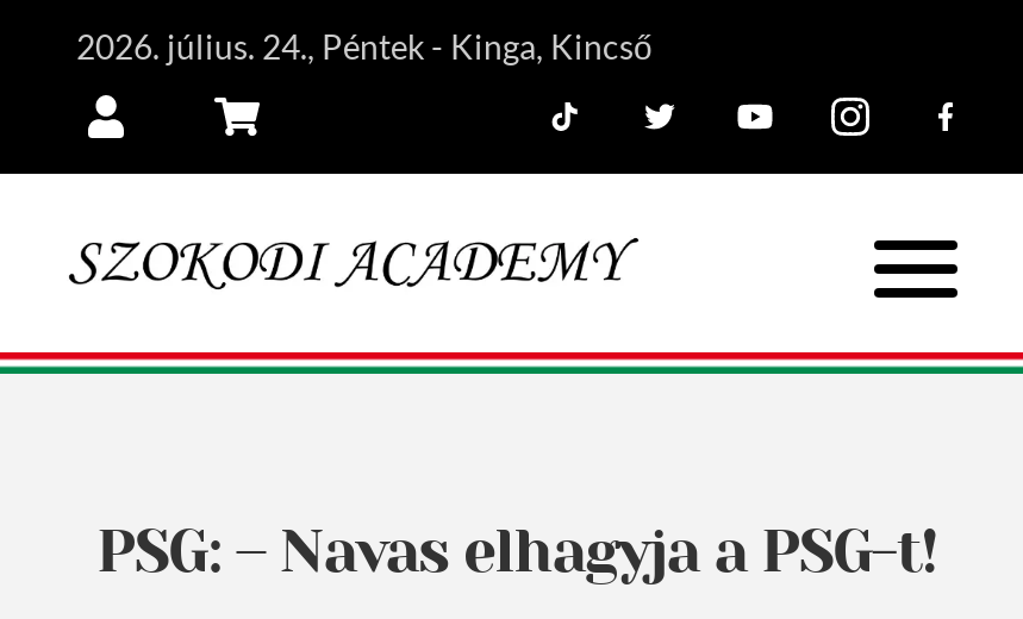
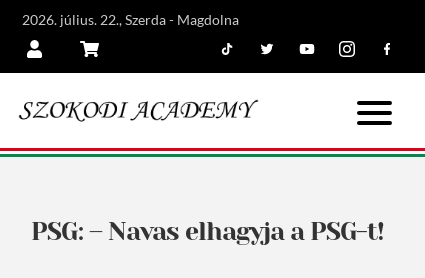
[76,26,653,67] 2026. július. 24., Péntek - Kinga, Kincső -> [22,11,239,28] 2026. július. 22., Szerda - Magdolna

